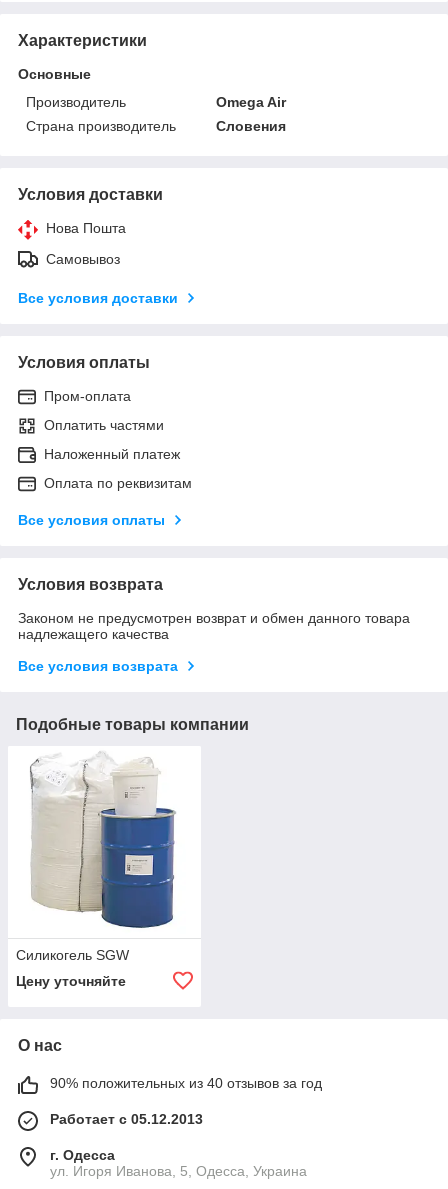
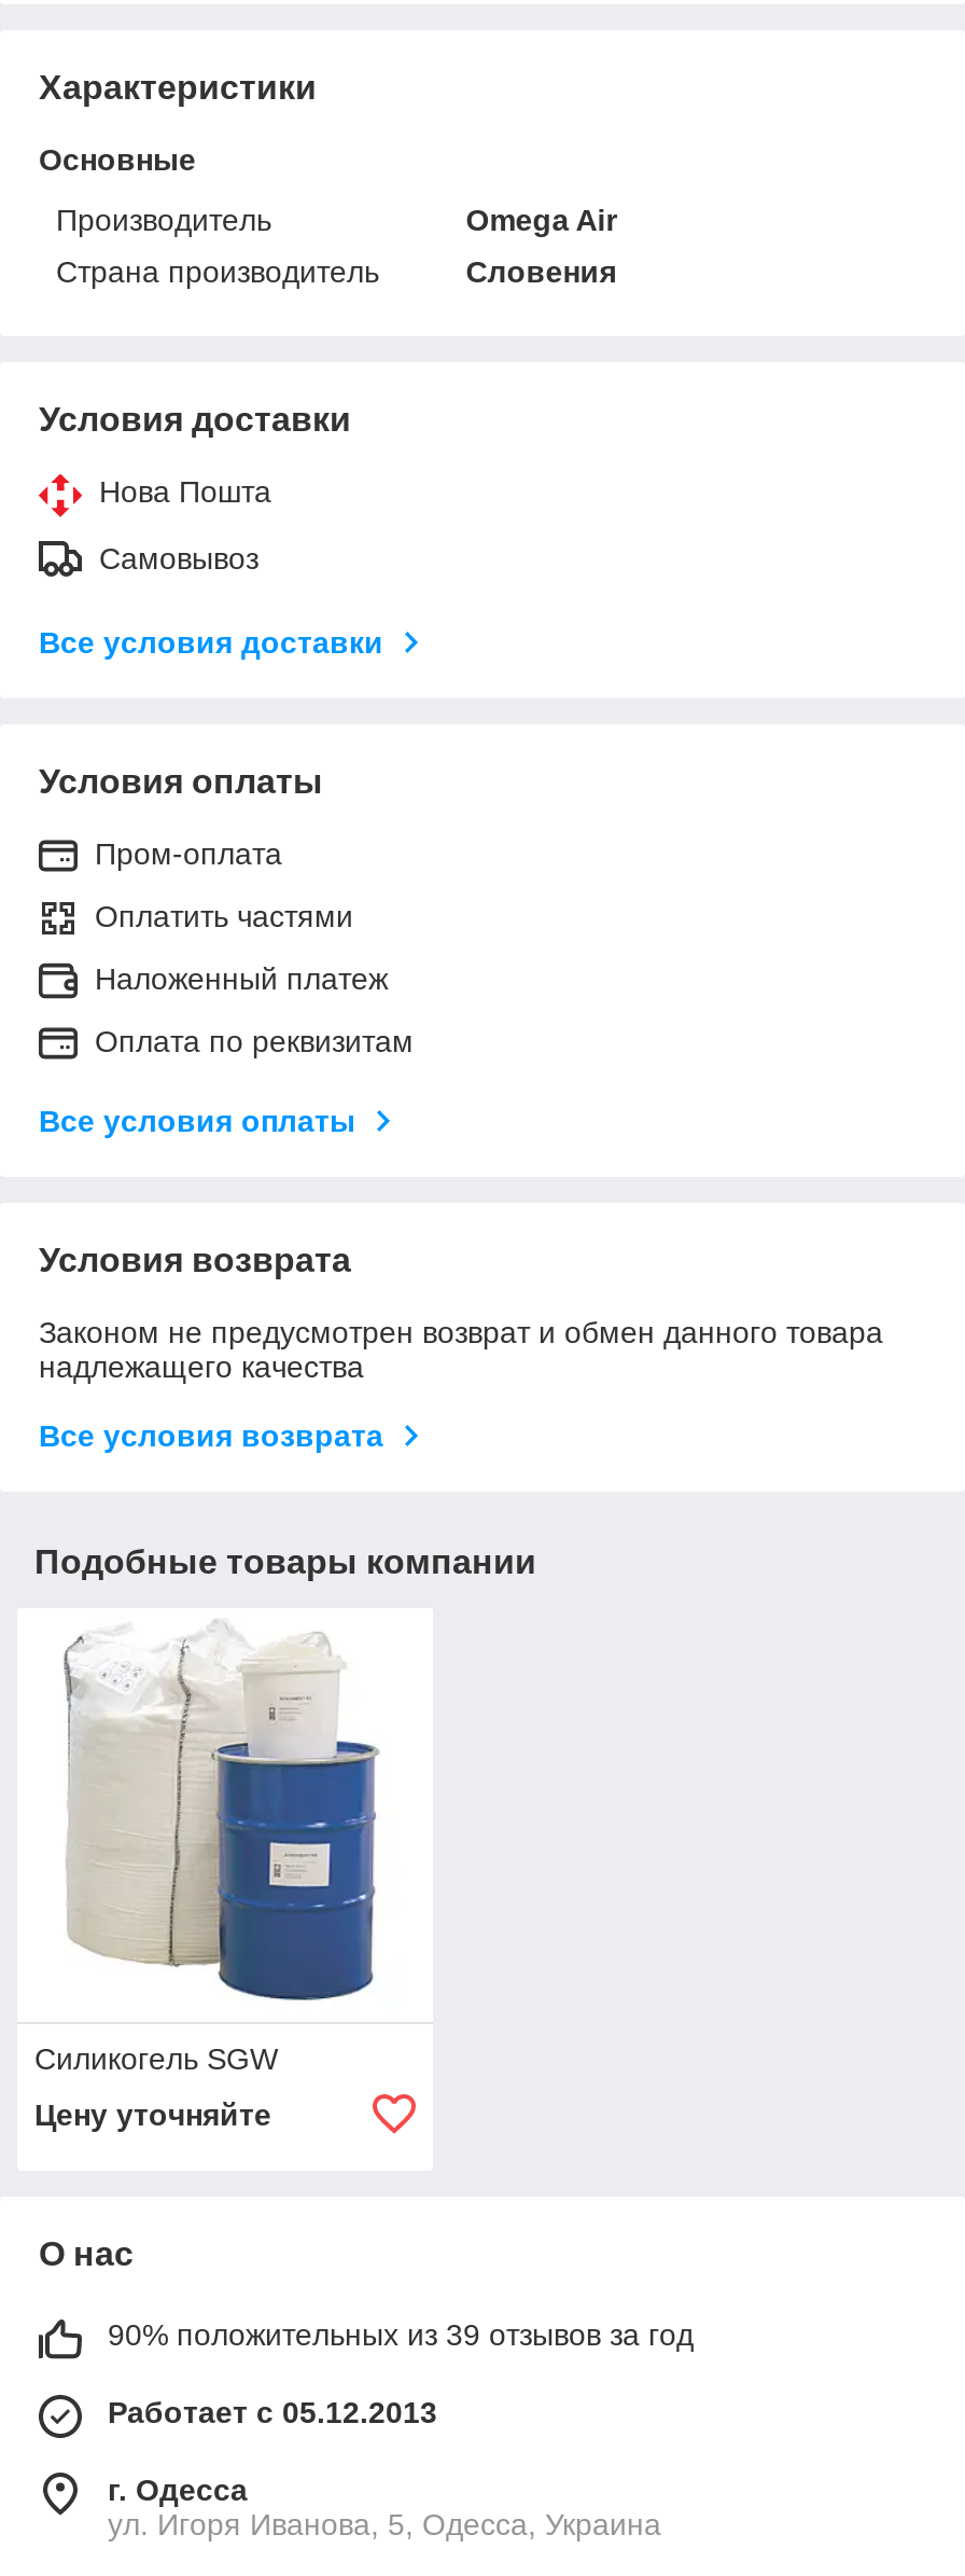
[50,1075,322,1091] 90% положительных из 40 отзывов за год -> [108,2318,694,2353] 90% положительных из 39 отзывов за год

